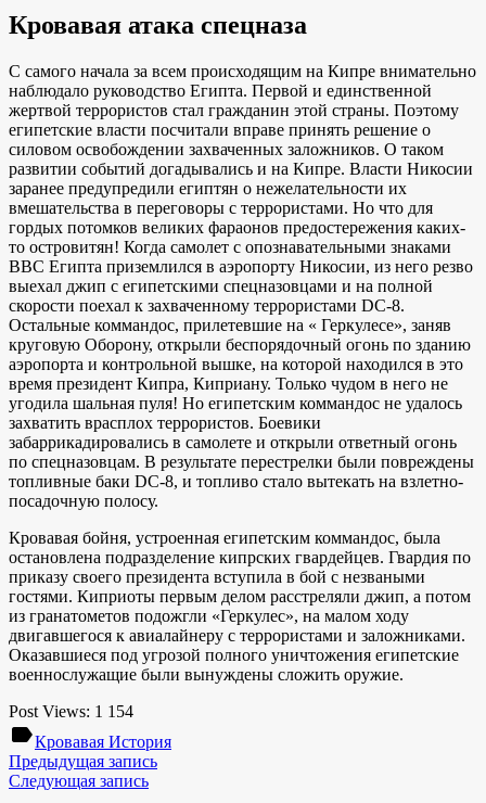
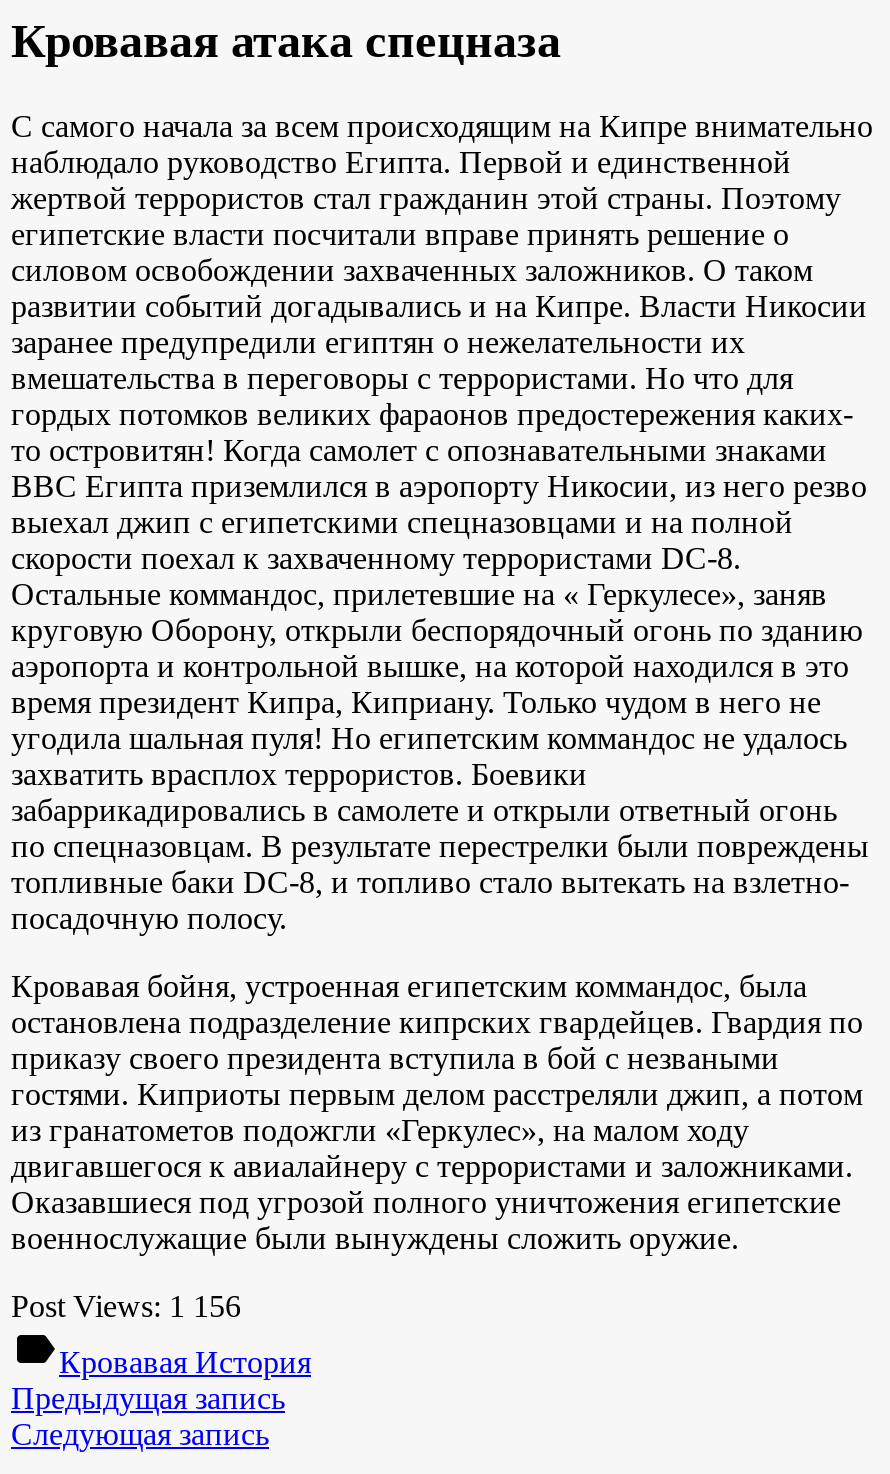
[9,702,133,721] Post Views: 1 154 -> [11,1289,241,1323] Post Views: 1 156

